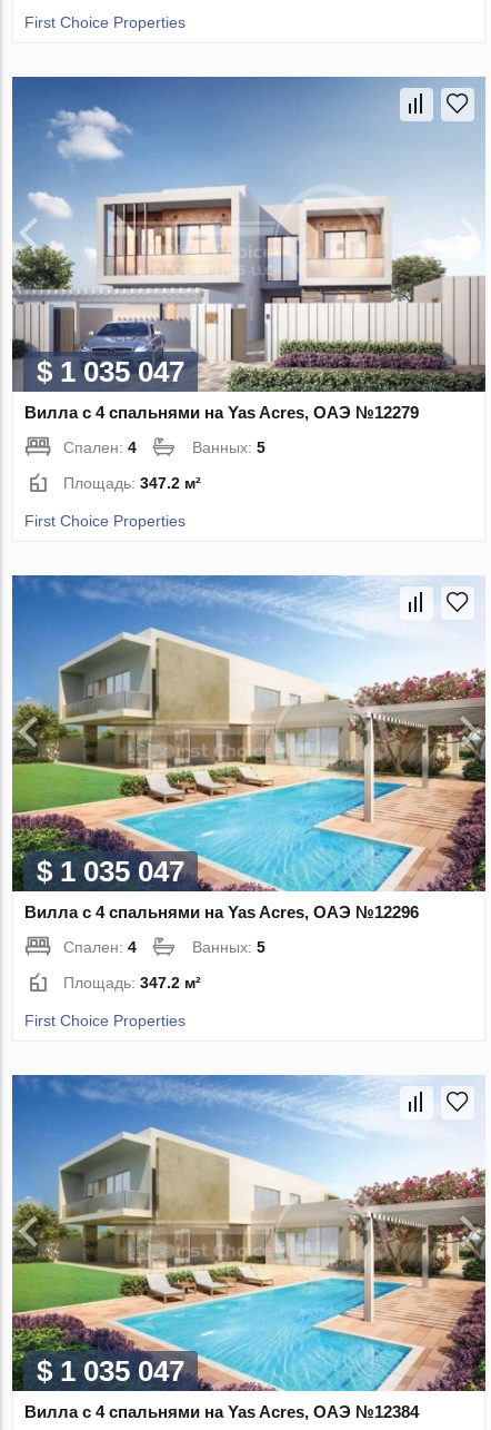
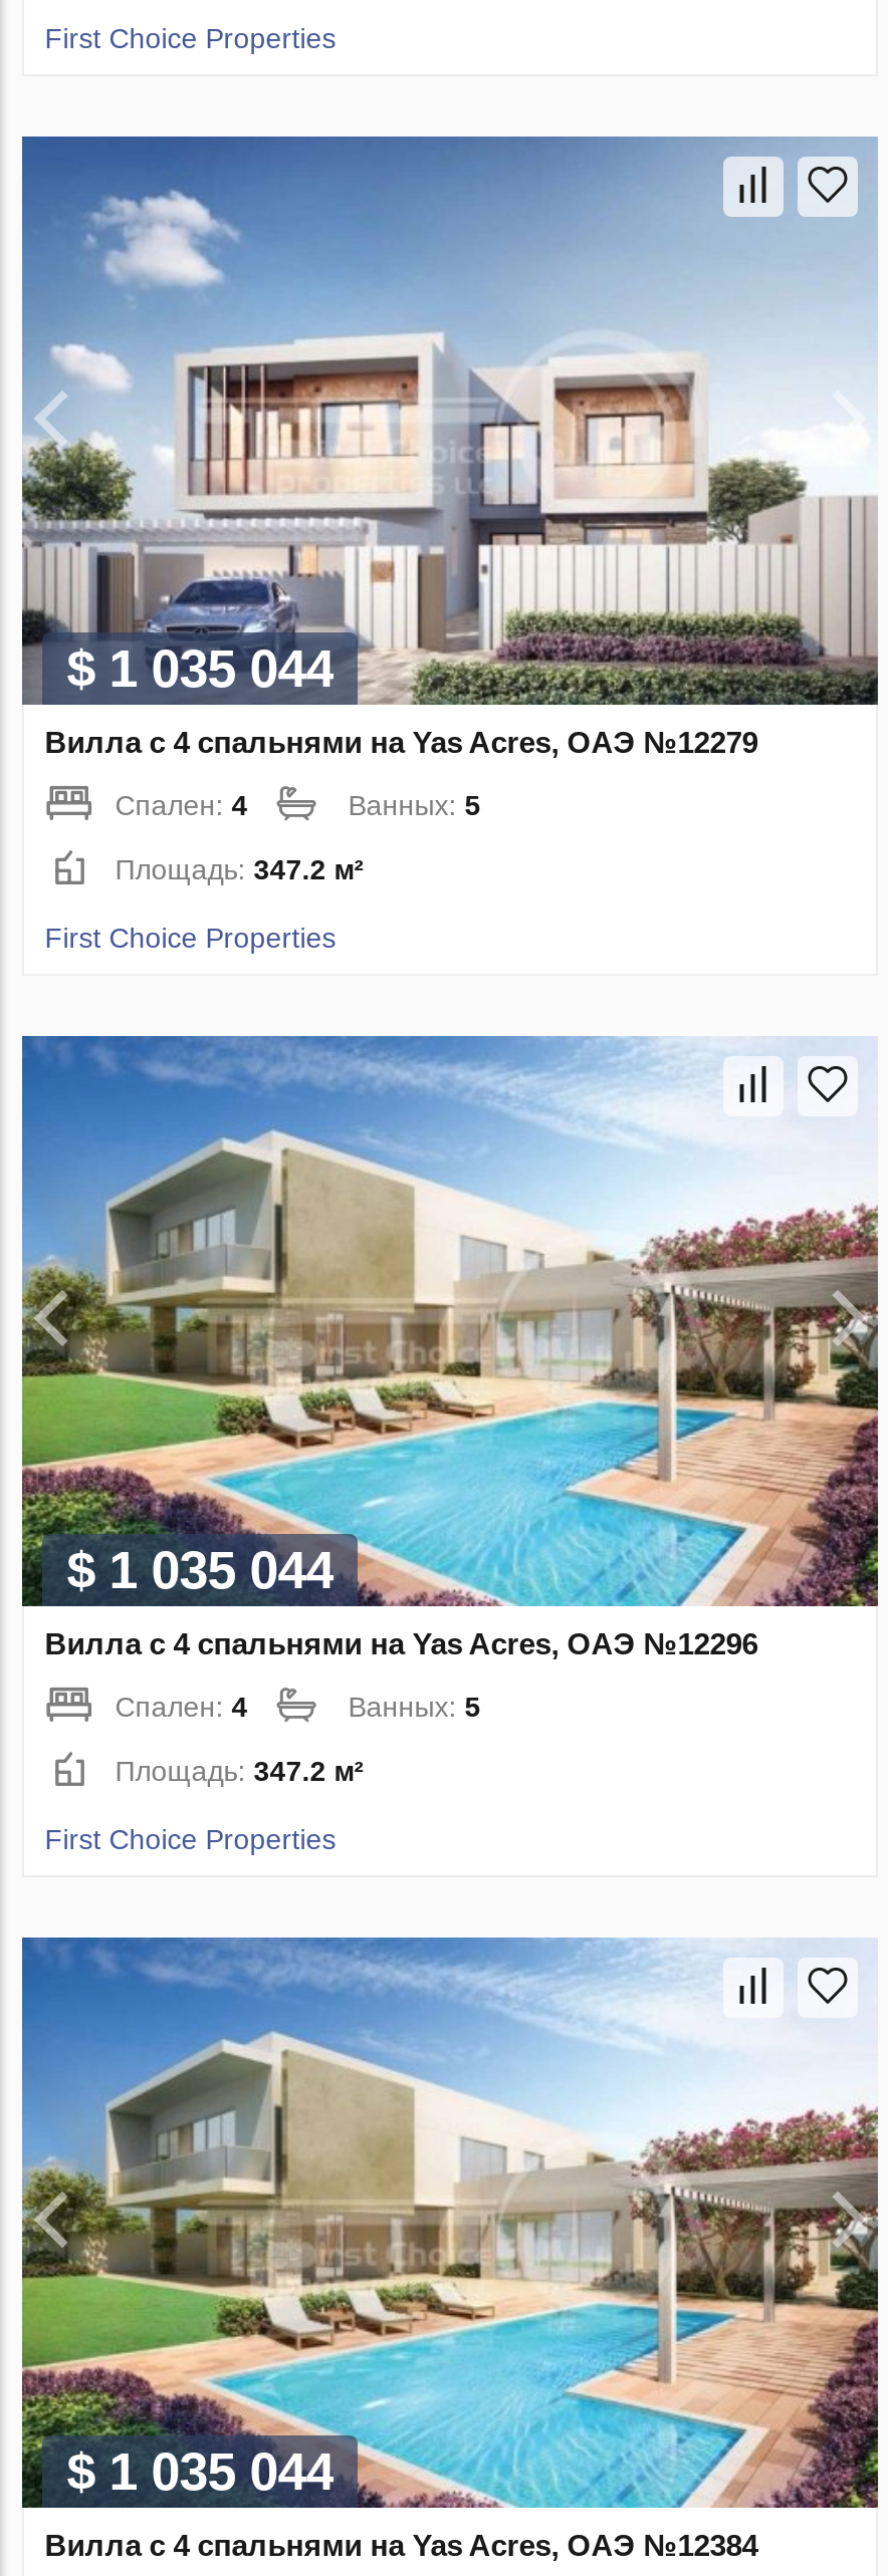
[37,356,185,389] $ 1 035 047 -> [67,639,334,700] $ 1 035 044
[37,855,185,888] $ 1 035 047 -> [67,1540,334,1601] $ 1 035 044
[37,1354,185,1388] $ 1 035 047 -> [67,2441,334,2502] $ 1 035 044

